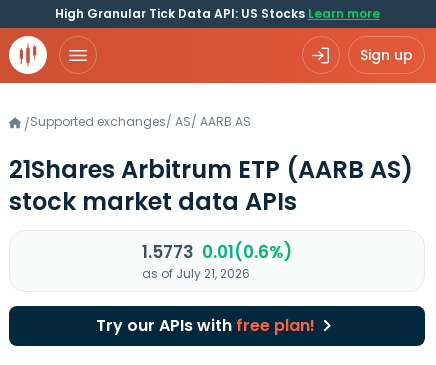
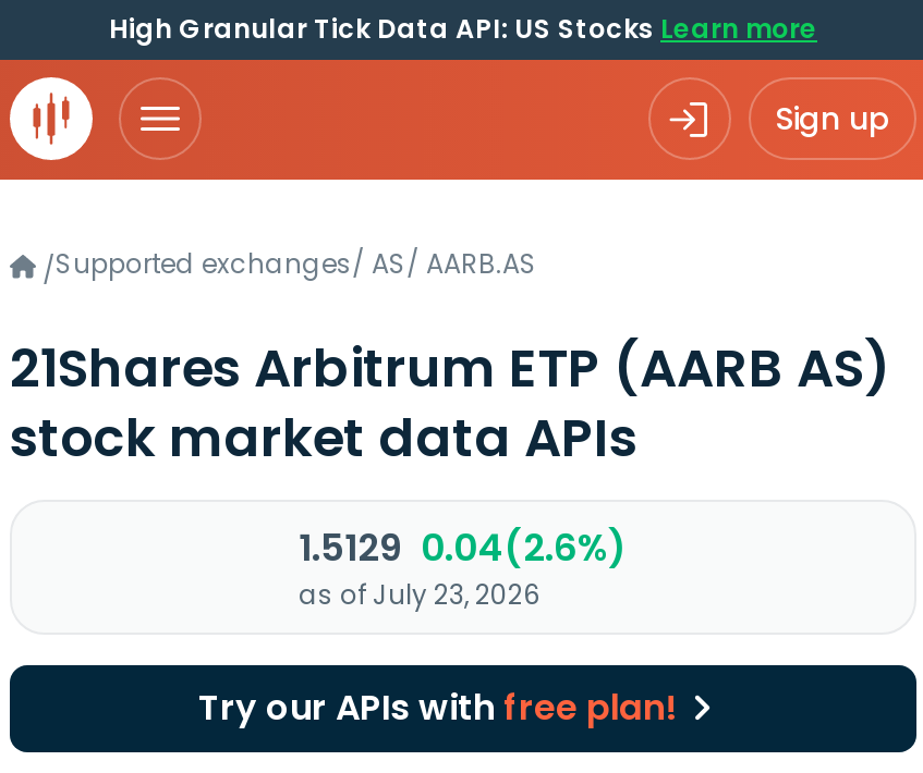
[142,240,292,264] 1.5773 0.01(0.6%) -> [299,522,628,574] 1.5129 0.04(2.6%)
[142,265,250,282] as of July 21, 2026 -> [299,576,541,613] as of July 23, 2026

